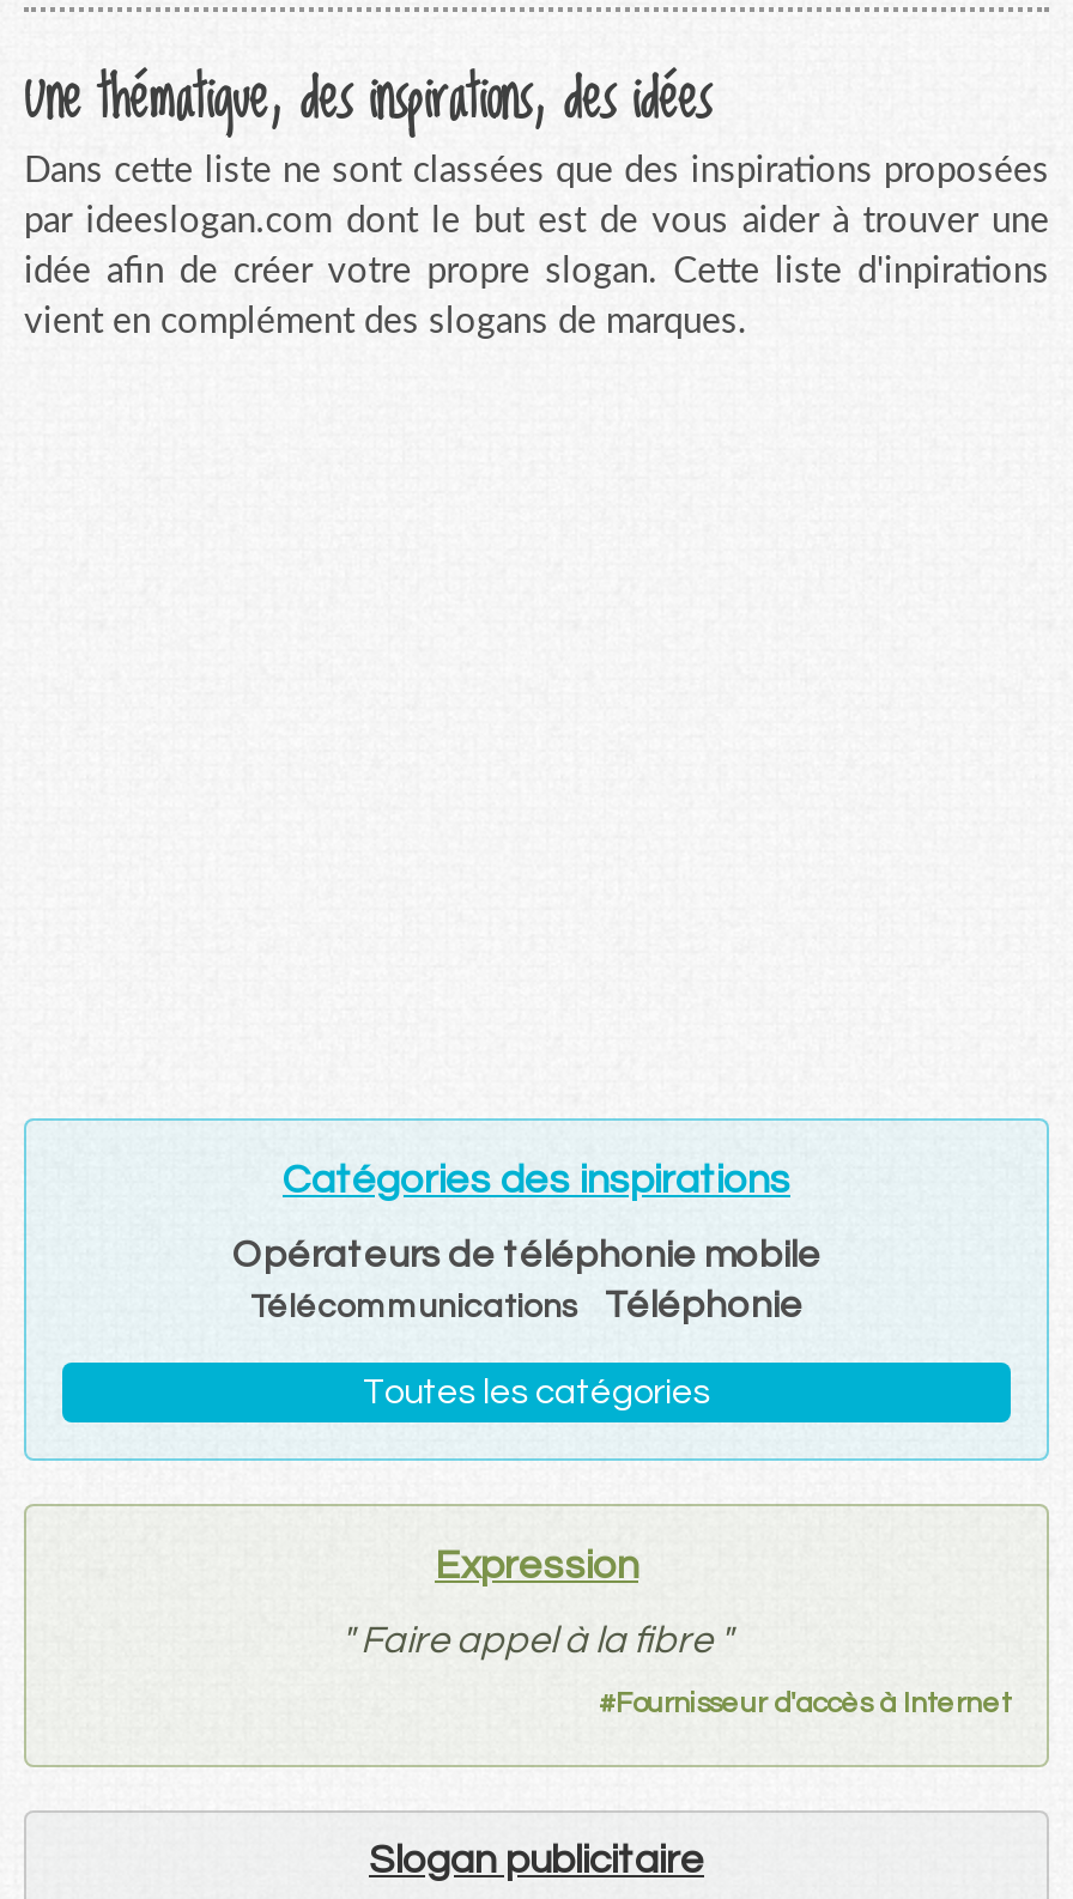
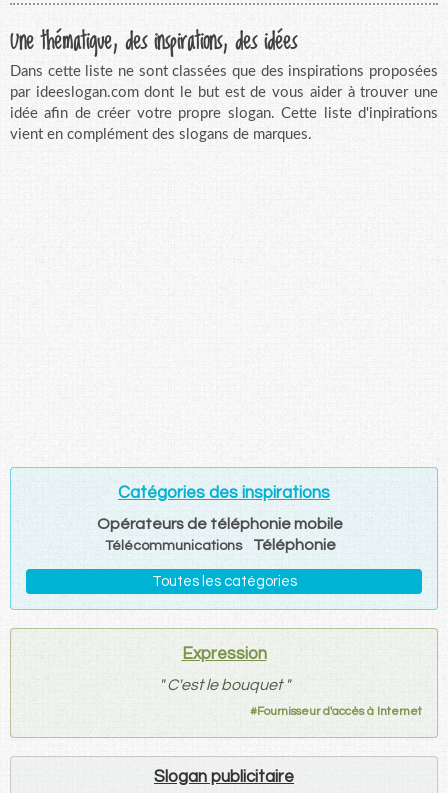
[341,1621,732,1659] " Faire appel à la fibre " -> [158,677,289,693] " C'est le bouquet "

